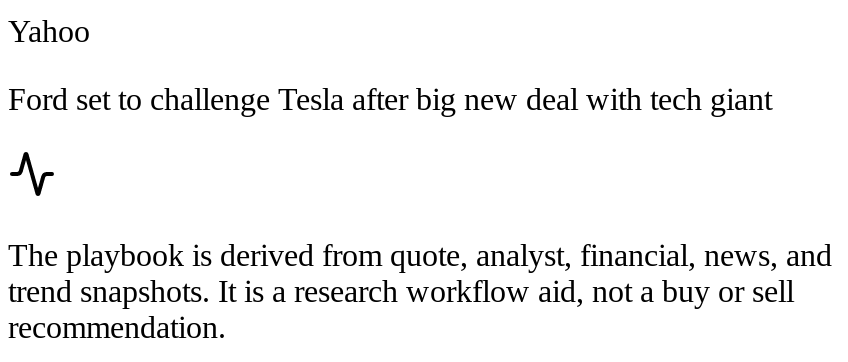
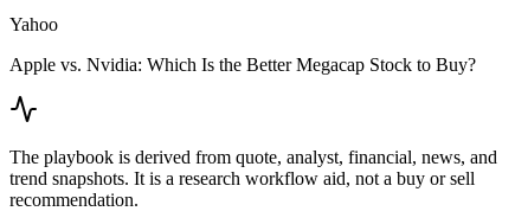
[8,82,772,116] Ford set to challenge Tesla after big new deal with tech giant -> [9,54,476,74] Apple vs. Nvidia: Which Is the Better Megacap Stock to Buy?

